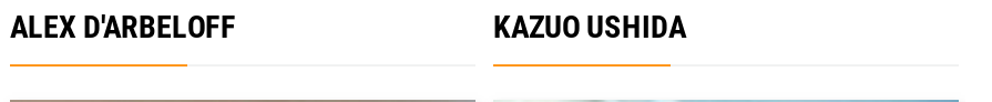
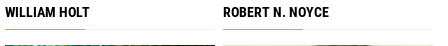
[10,9,236,44] ALEX D'ARBELOFF -> [5,4,90,20] WILLIAM HOLT
[493,9,686,44] KAZUO USHIDA -> [223,4,329,20] ROBERT N. NOYCE

